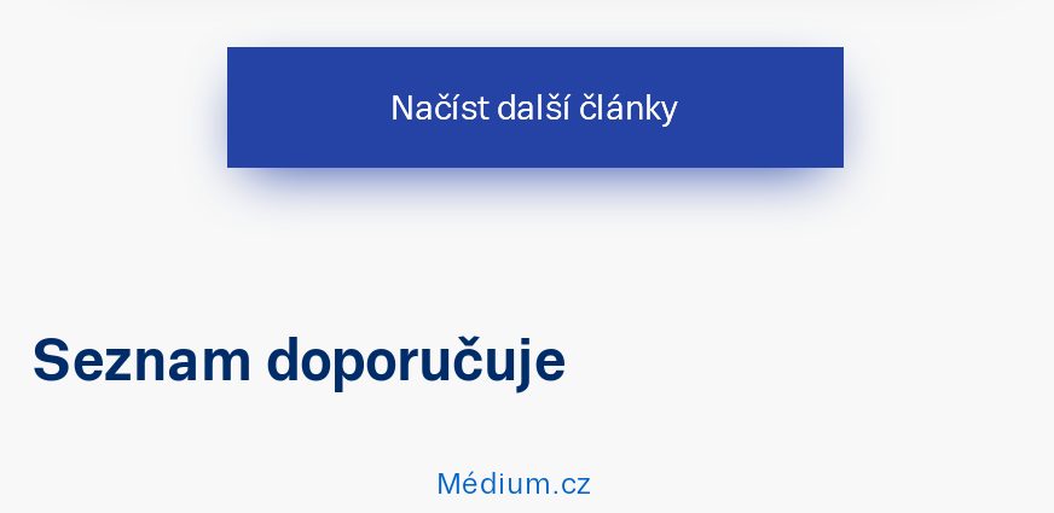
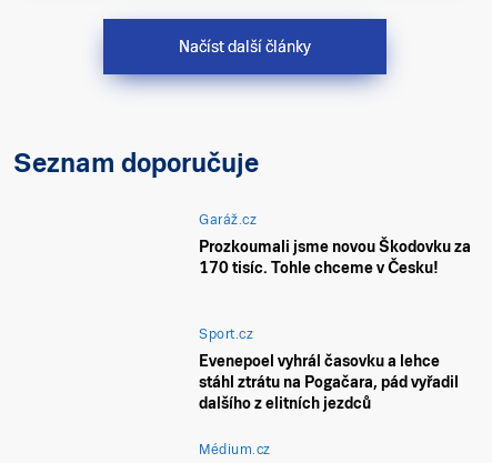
none -> [199,212,471,276] Garáž.cz | Prozkoumali jsme novou Škodovku za | 170 tisíc. Tohle chceme v Česku!
none -> [199,327,459,412] Sport.cz | Evenepoel vyhrál časovku a lehce | stáhl ztrátu na Pogačara, pád vyřadil | dalšího z elitních jezdců

